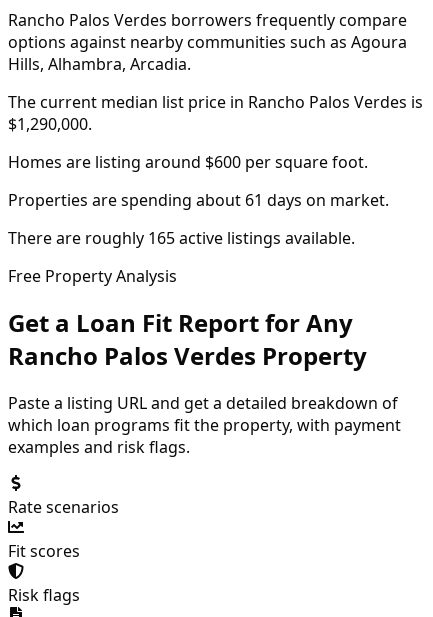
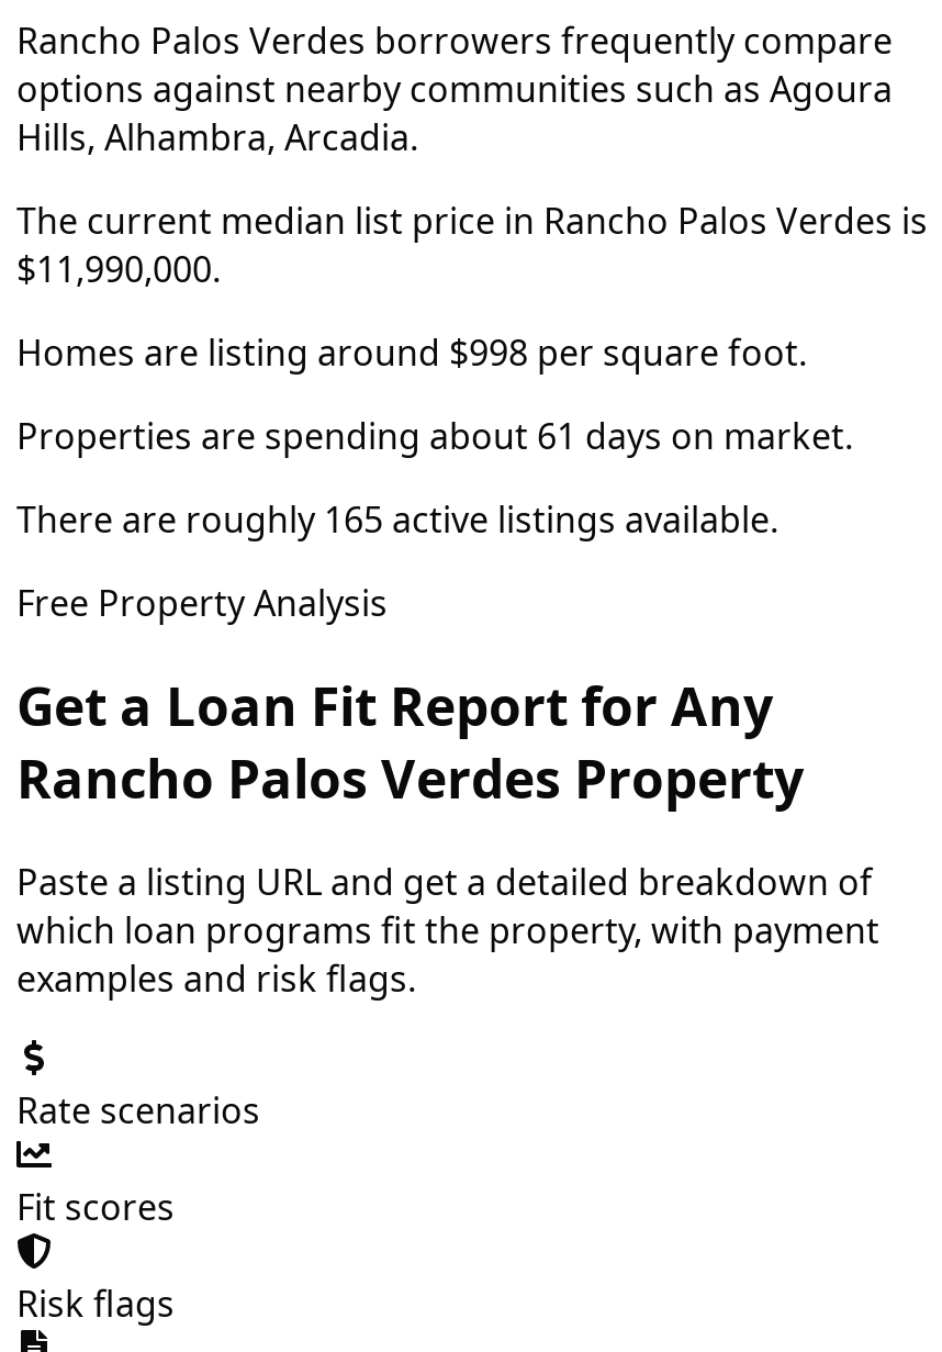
[8,113,92,135] $1,290,000. -> [16,244,221,292] $11,990,000.
[8,151,368,173] Homes are listing around $600 per square foot. -> [16,328,807,376] Homes are listing around $998 per square foot.

